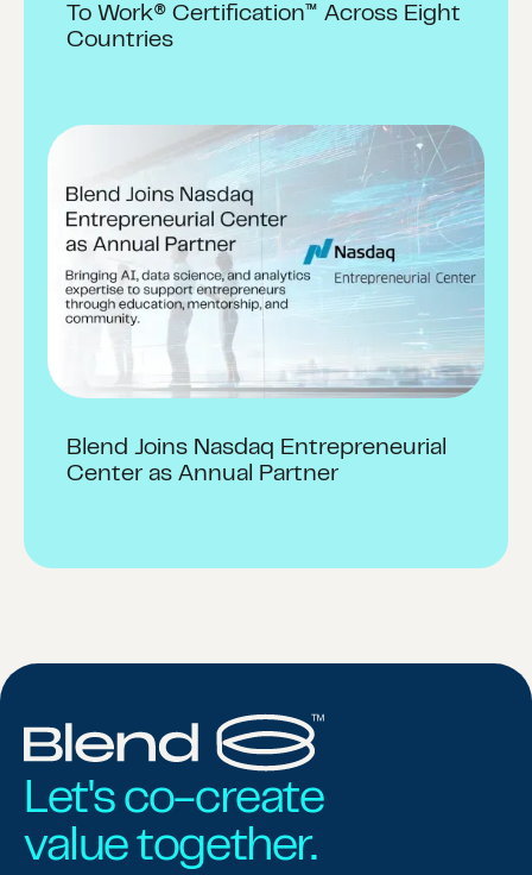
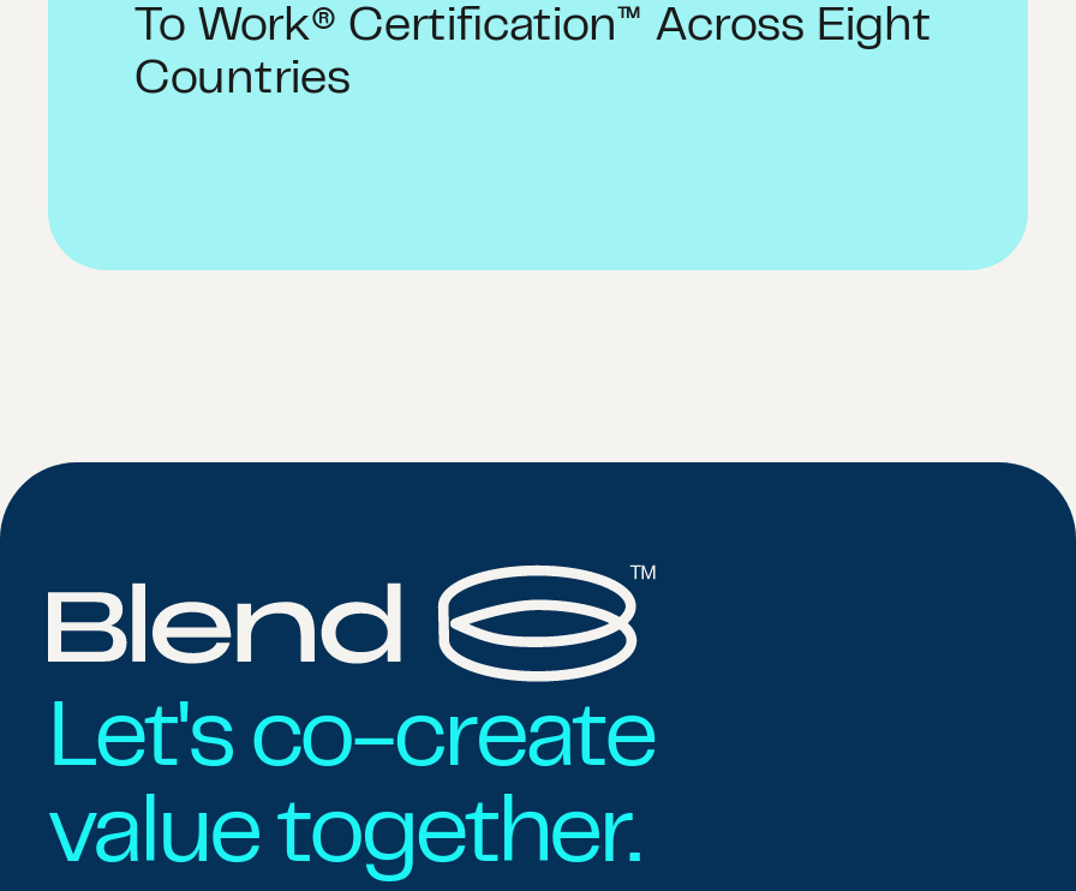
[47,125,484,485] [image] | Blend Joins Nasdaq Entrepreneurial | Center as Annual Partner -> none

